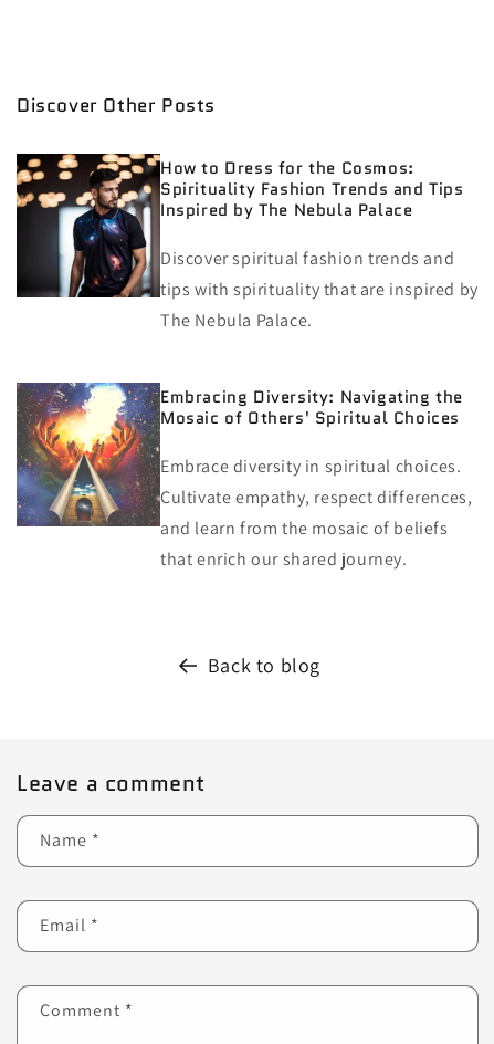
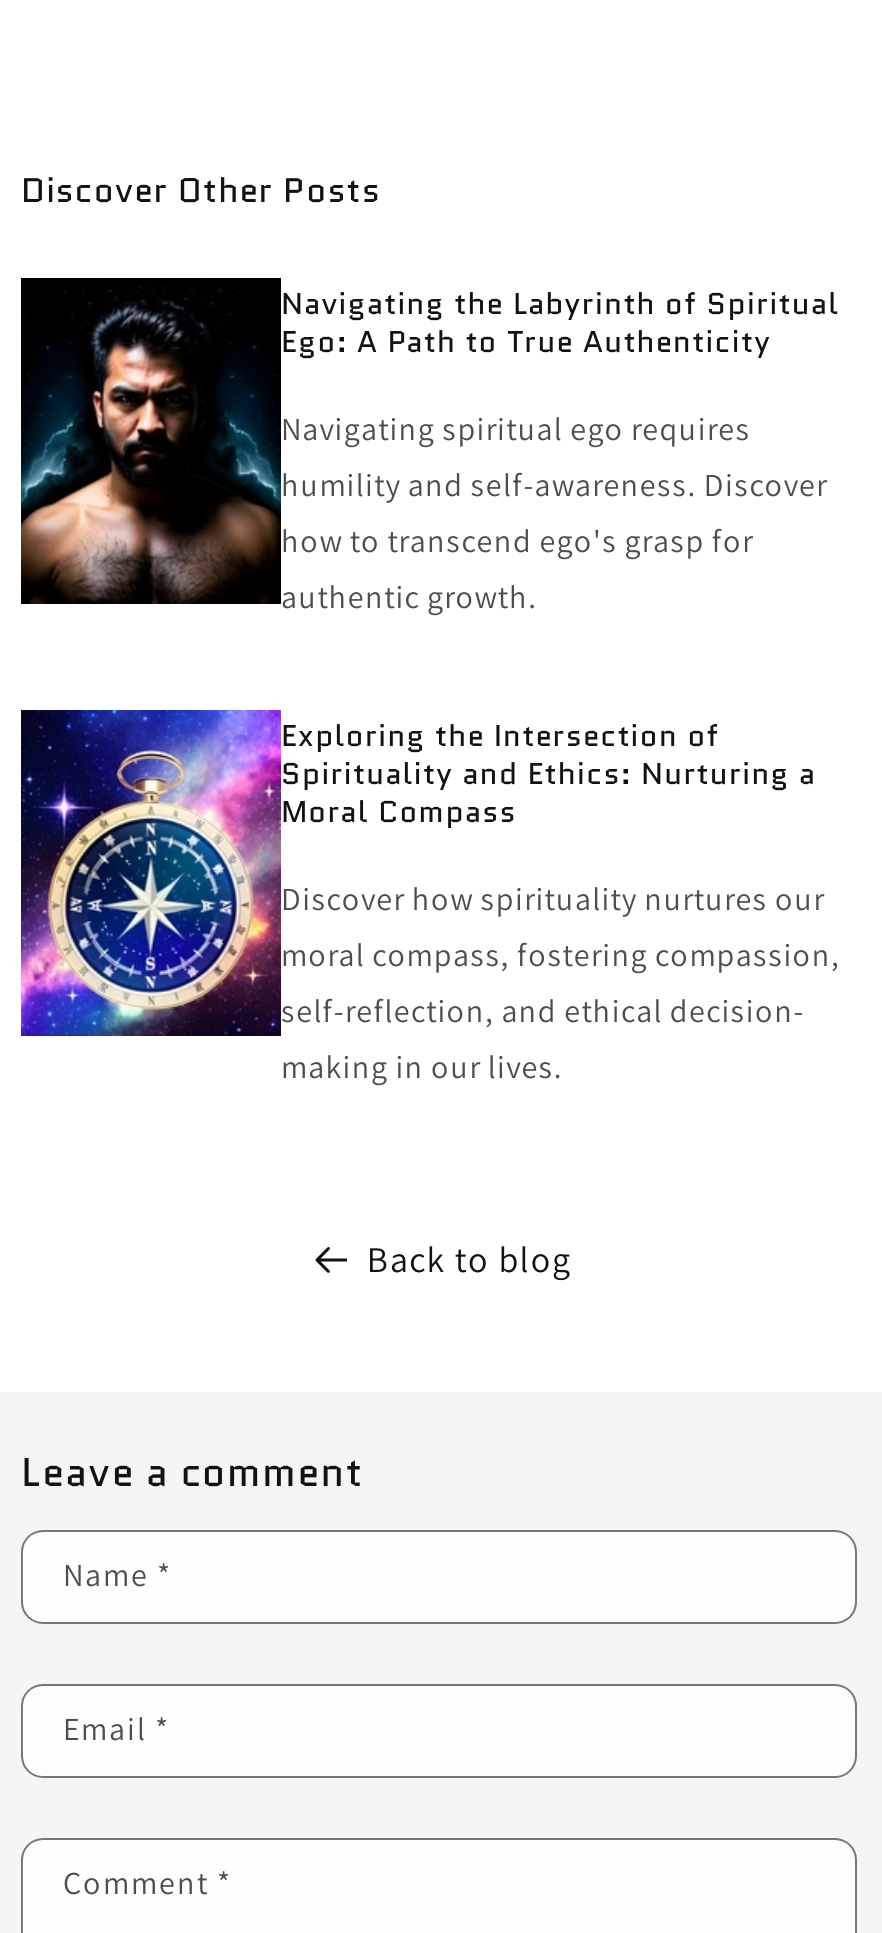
[15,153,464,303] [image] | How to Dress for the Cosmos: | Spirituality Fashion Trends and Tips | Inspired by The Nebula Palace -> [19,276,839,606] [image] | Navigating the Labyrinth of Spiritual | Ego: A Path to True Authenticity
[160,247,478,332] Discover spiritual fashion trends and | tips with spirituality that are inspired by | The Nebula Palace. -> [281,408,827,618] Navigating spiritual ego requires | humility and self-awareness. Discover | how to transcend ego's grasp for | authentic growth.
[15,382,463,542] [image] | Embracing Diversity: Navigating the | Mosaic of Others' Spiritual Choices -> [19,708,816,1038] [image] | Exploring the Intersection of | Spirituality and Ethics: Nurturing a | Moral Compass
[160,454,472,570] Embrace diversity in spiritual choices. | Cultivate empathy, respect differences, | and learn from the mosaic of beliefs | that enrich our shared journey. -> [281,878,840,1088] Discover how spirituality nurtures our | moral compass, fostering compassion, | self-reflection, and ethical decision- | making in our lives.

